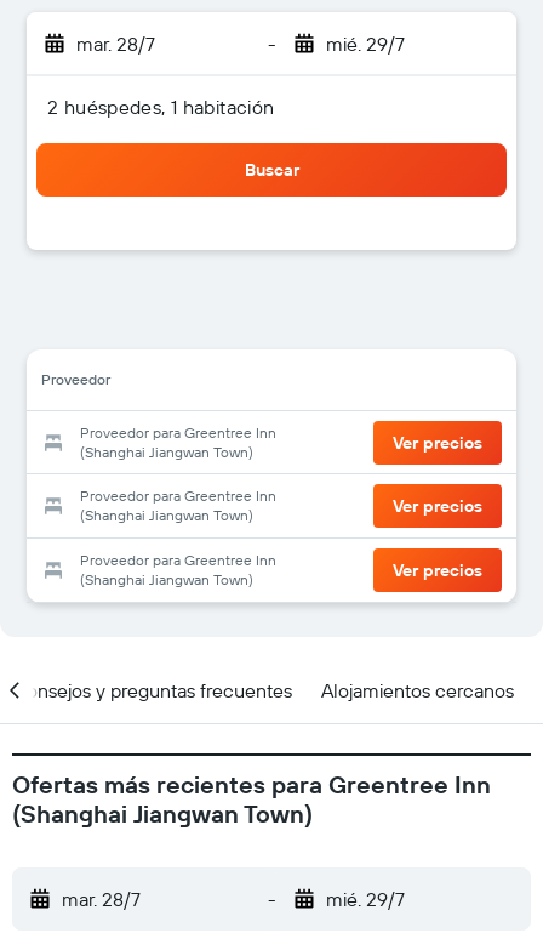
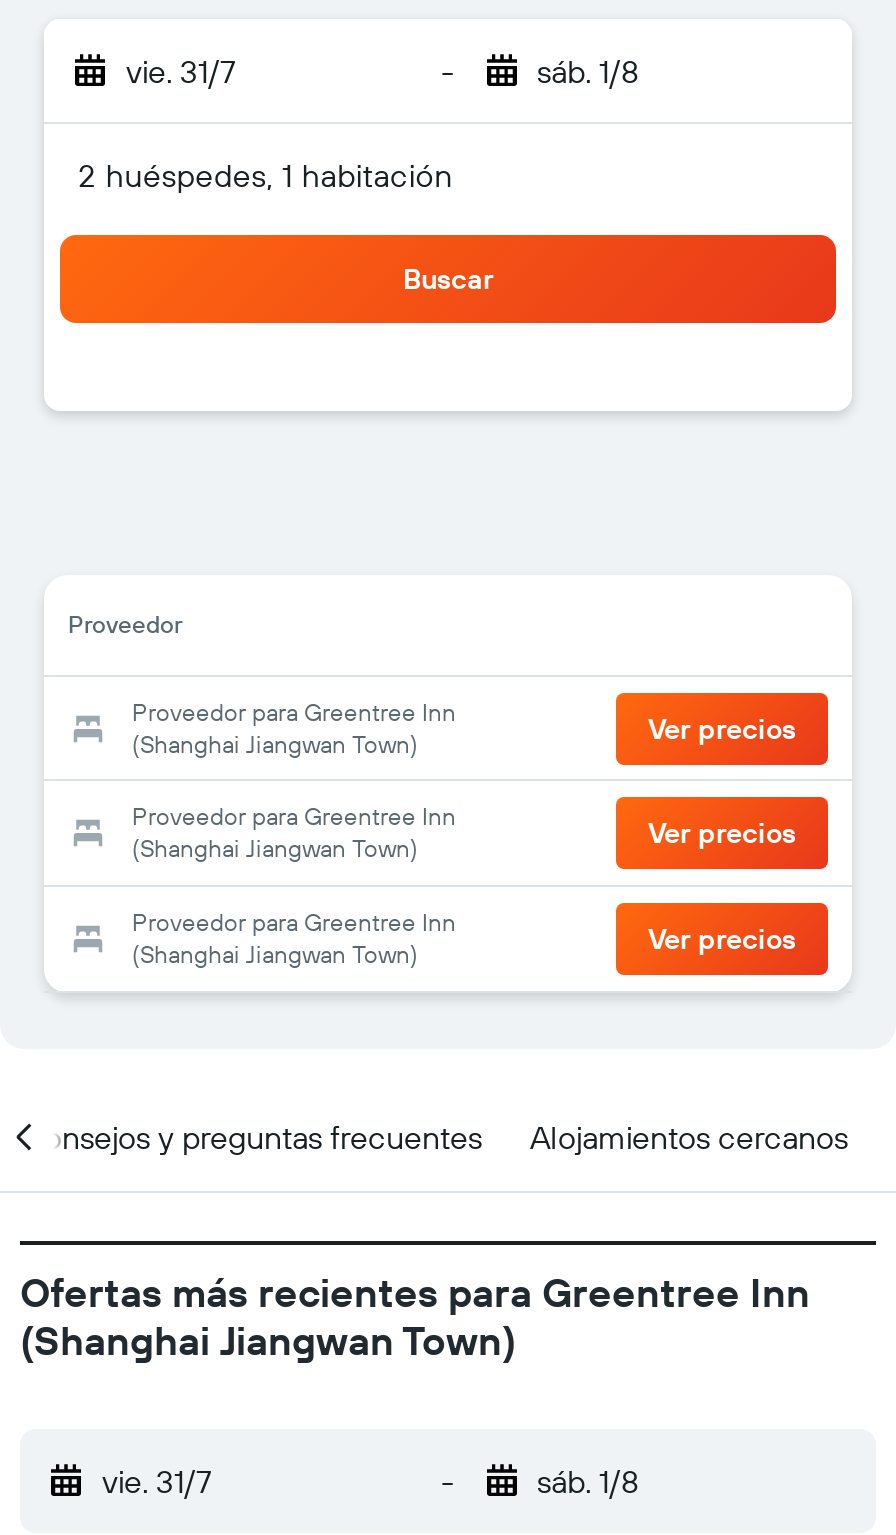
[76,32,155,56] mar. 28/7 -> [126,51,236,91] vie. 31/7
[325,32,404,56] mié. 29/7 -> [537,51,639,91] sáb. 1/8
[62,887,141,911] mar. 28/7 -> [102,1461,212,1501] vie. 31/7
[325,887,404,911] mié. 29/7 -> [537,1461,639,1501] sáb. 1/8

